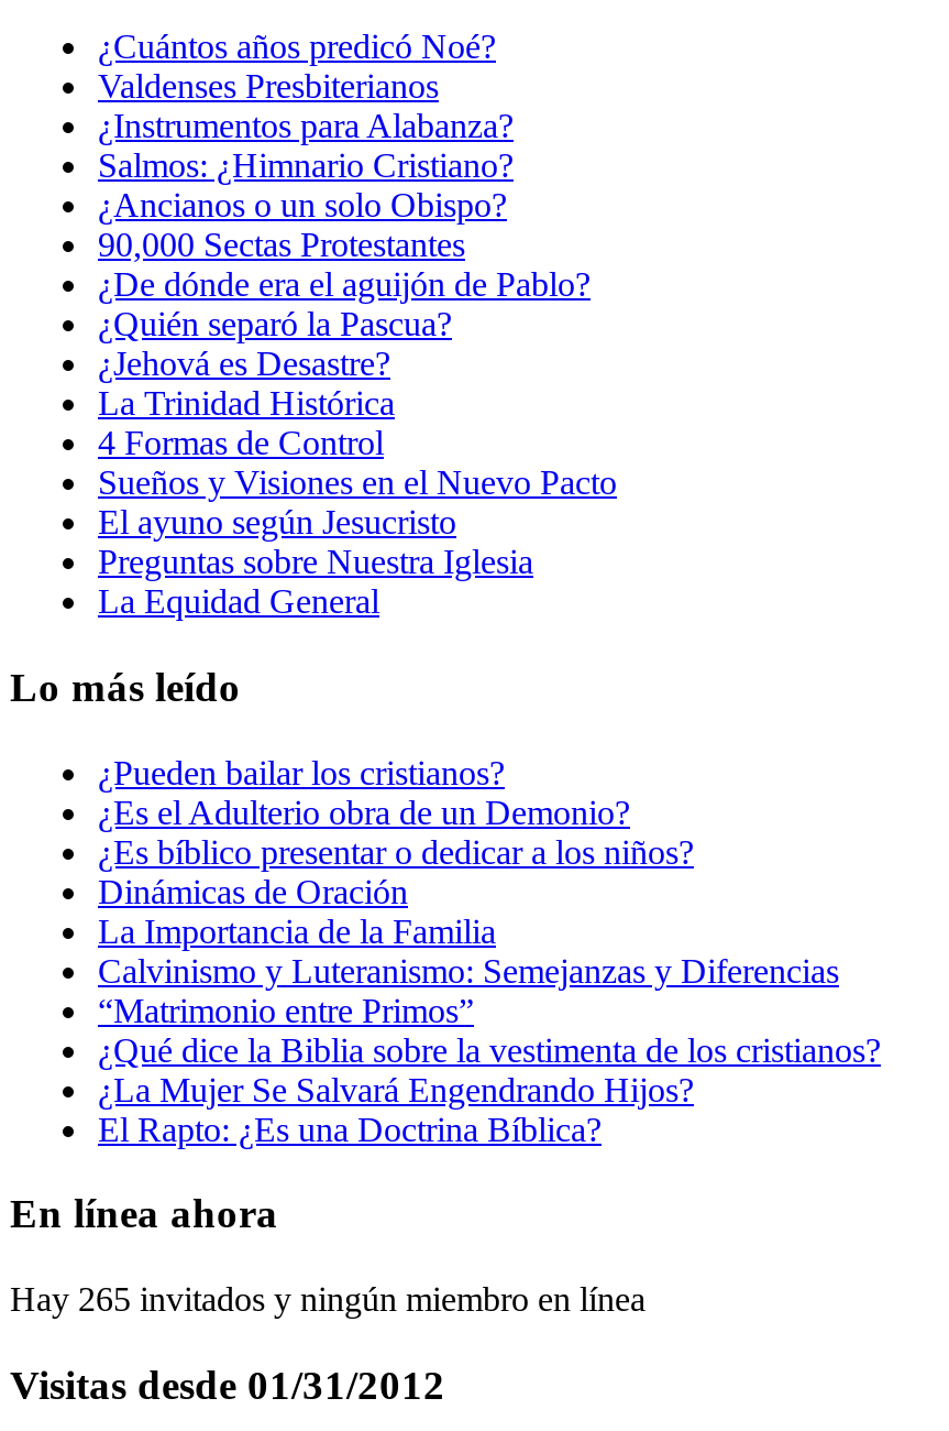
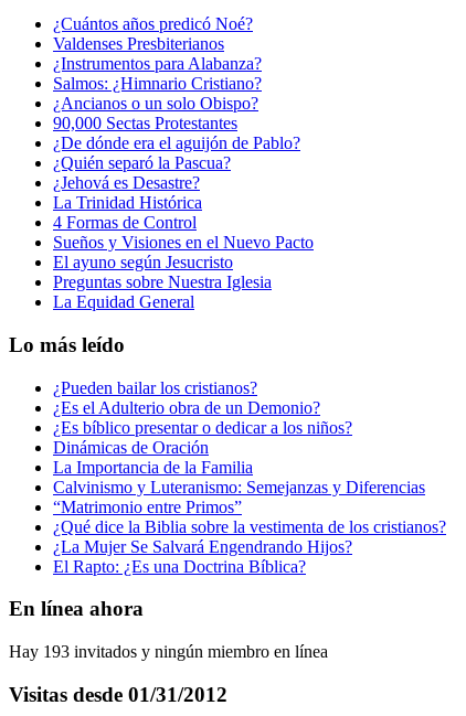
[10,1281,645,1318] Hay 265 invitados y ningún miembro en línea -> [9,642,328,661] Hay 193 invitados y ningún miembro en línea

